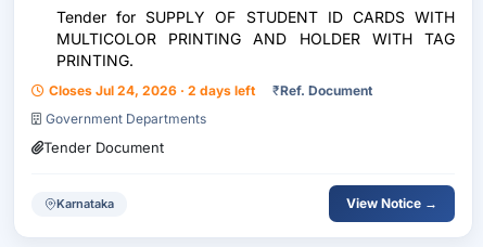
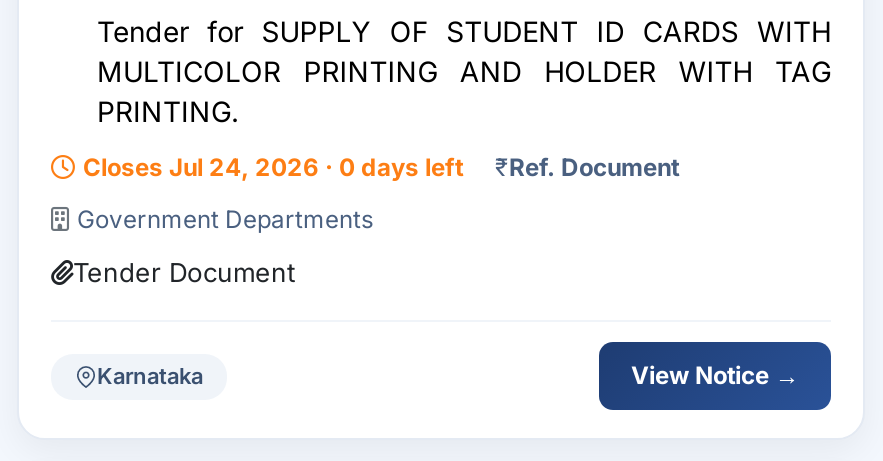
[49,82,255,99] Closes Jul 24, 2026 · 2 days left -> [83,152,463,182] Closes Jul 24, 2026 · 0 days left

